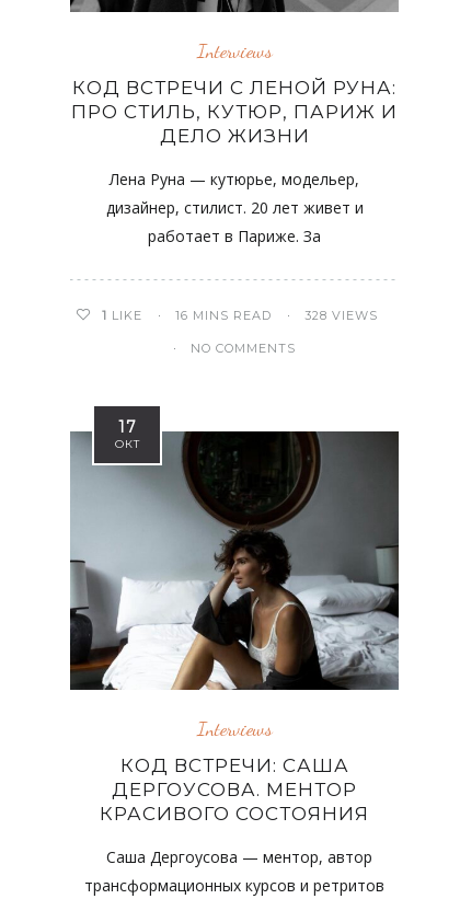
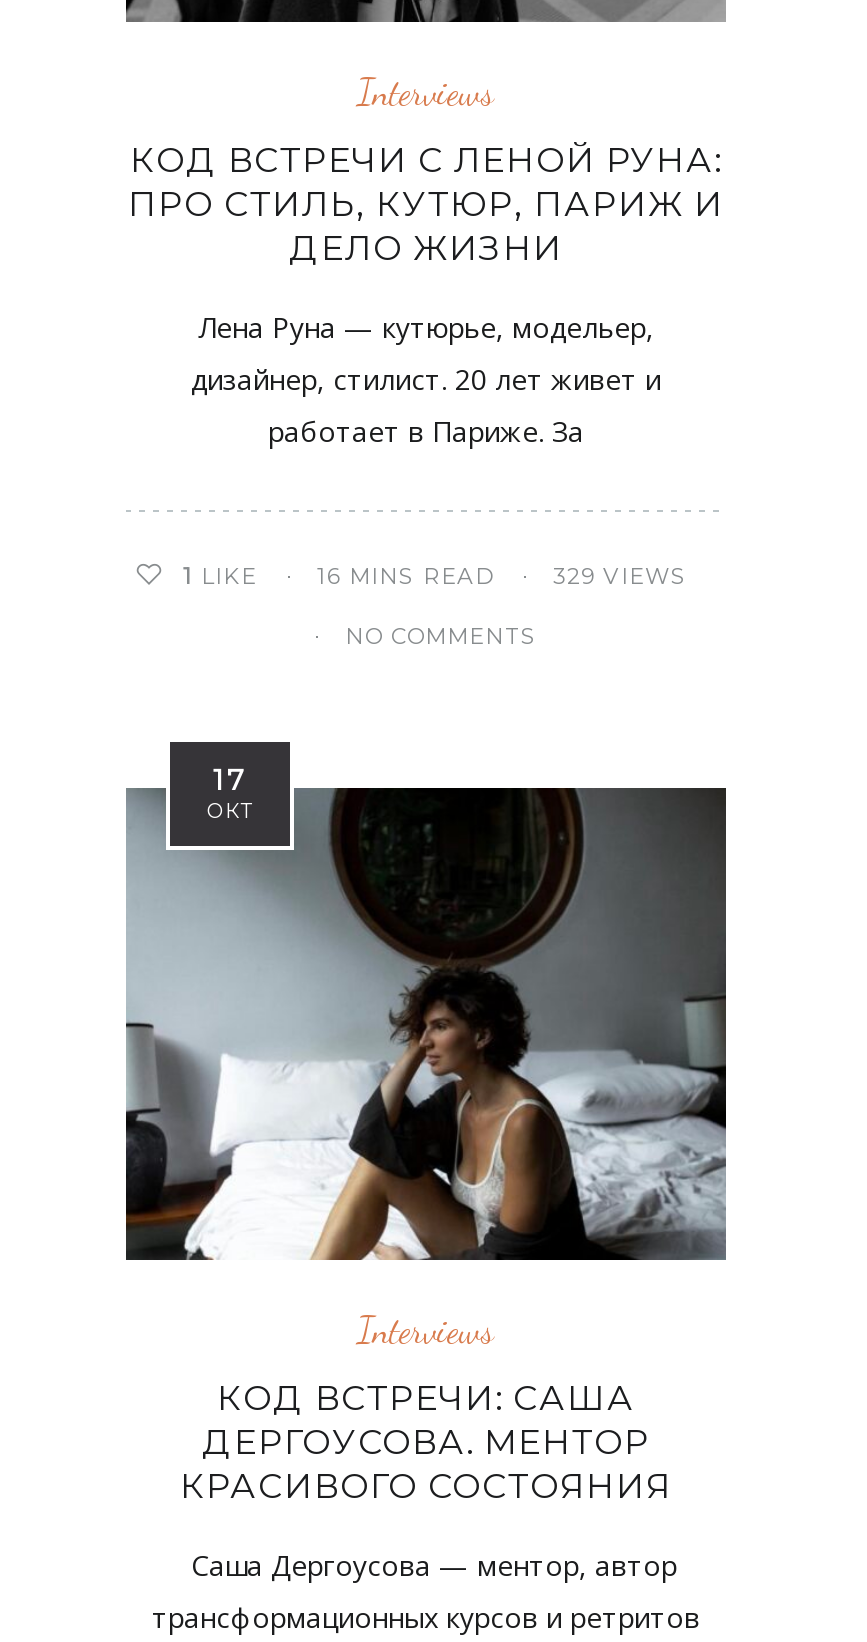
[304,307,377,322] 328 VIEWS -> [553,561,687,589] 329 VIEWS

